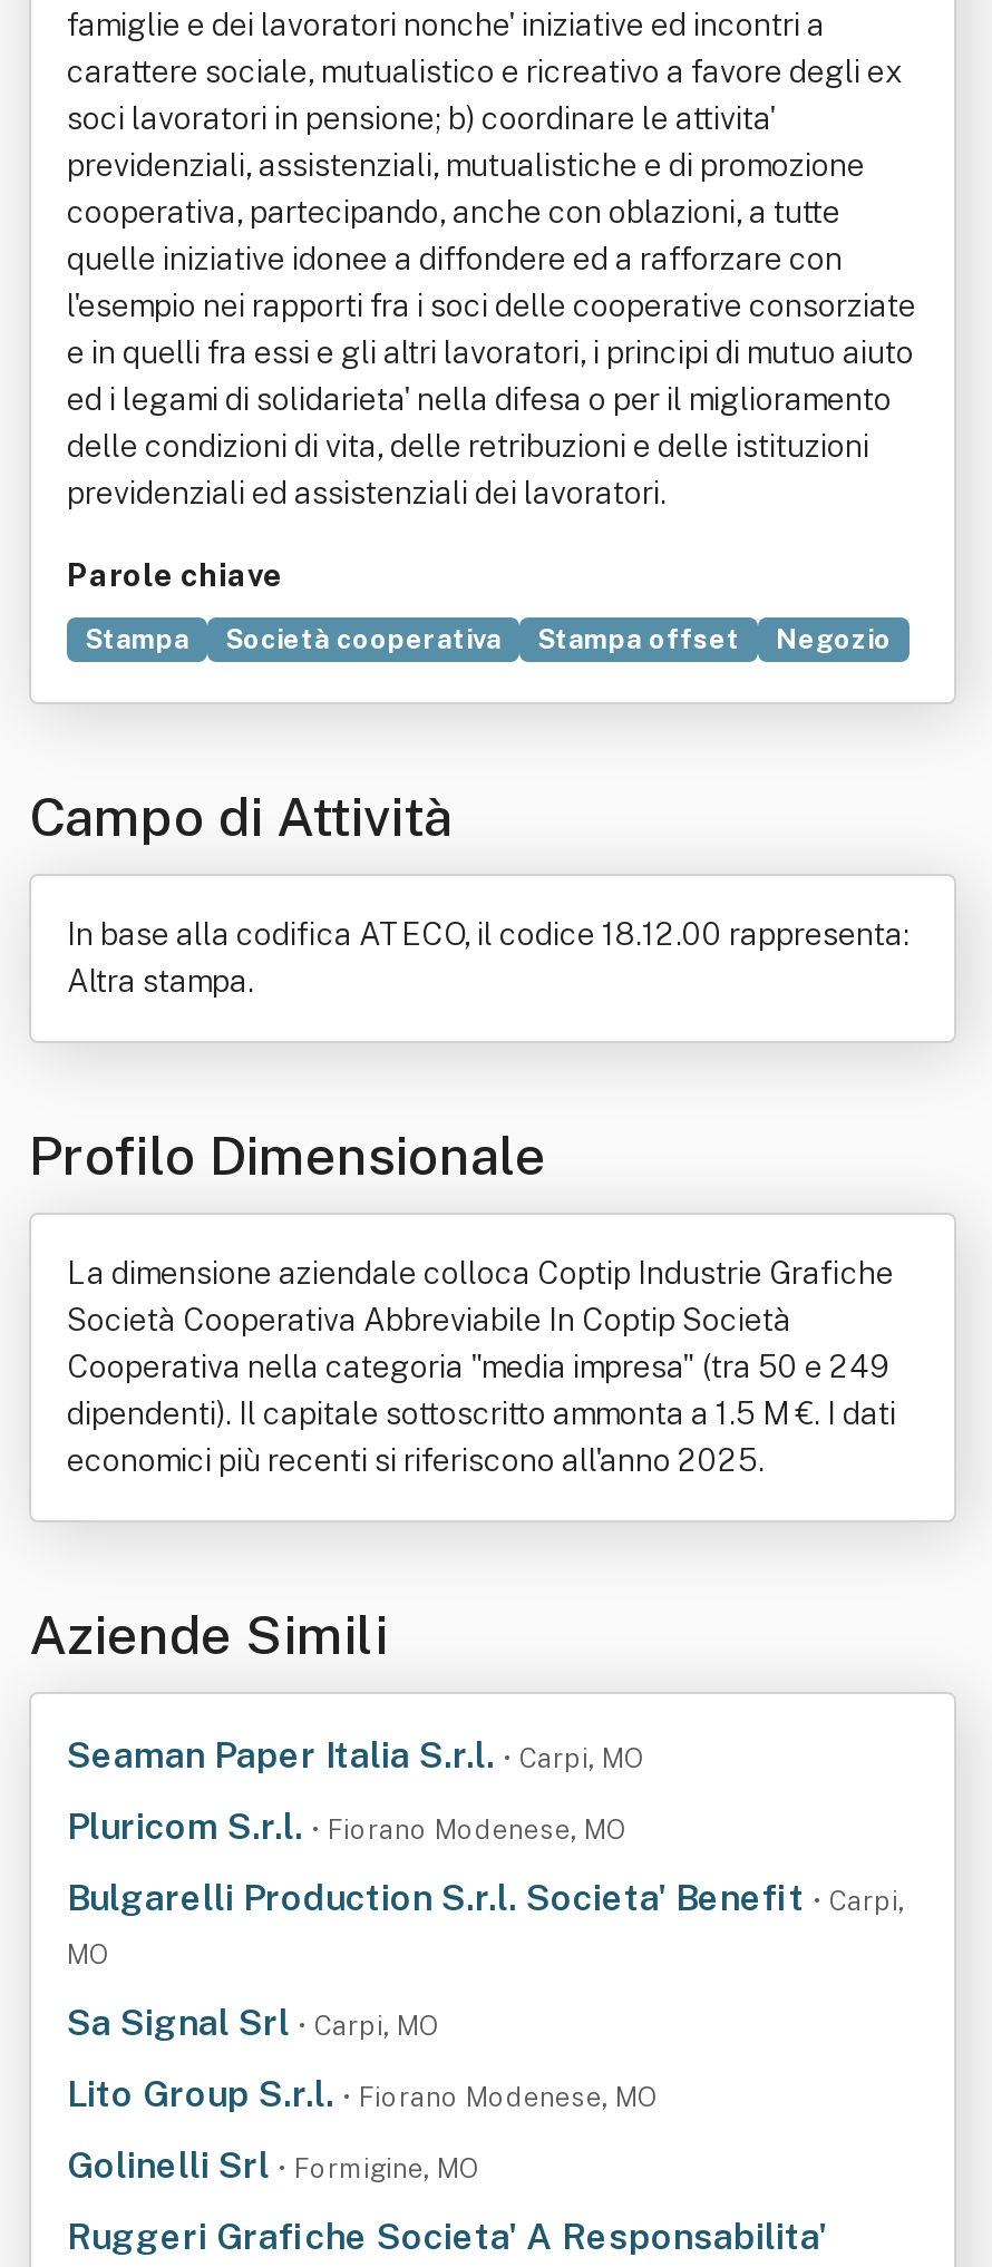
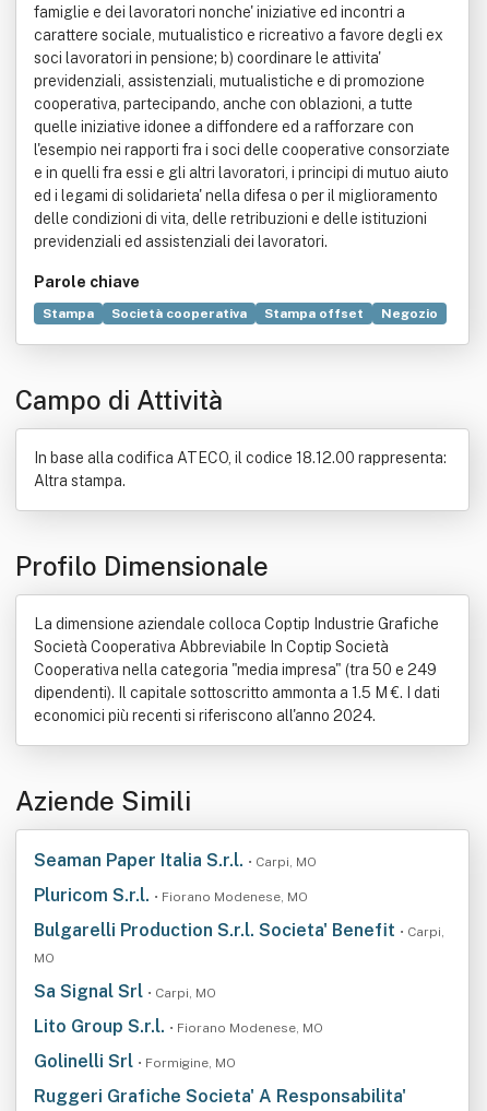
[67,1442,765,1478] economici più recenti si riferiscono all'anno 2025. -> [34,707,376,724] economici più recenti si riferiscono all'anno 2024.

